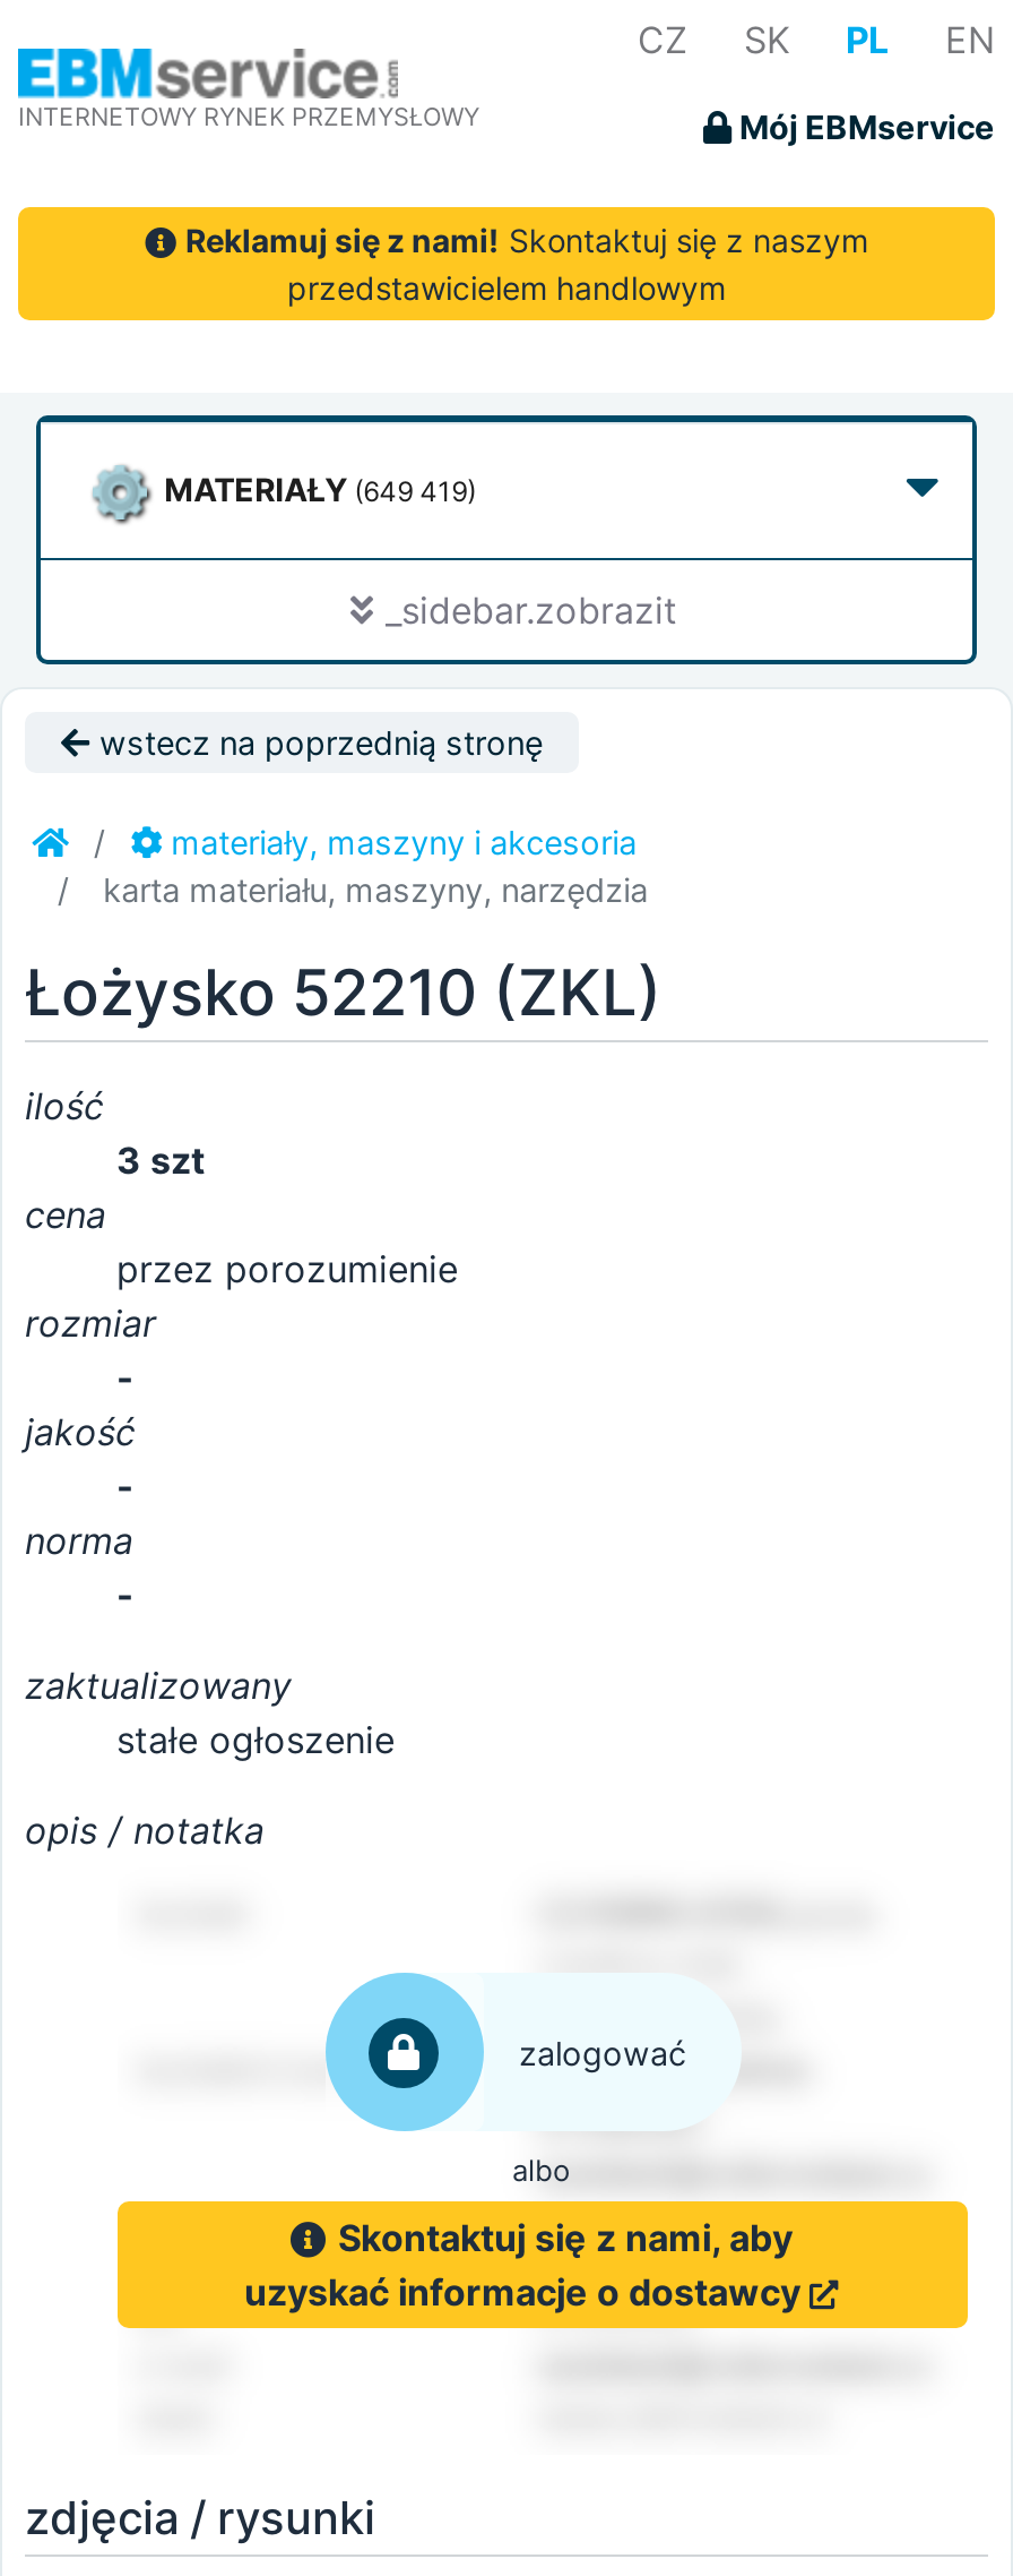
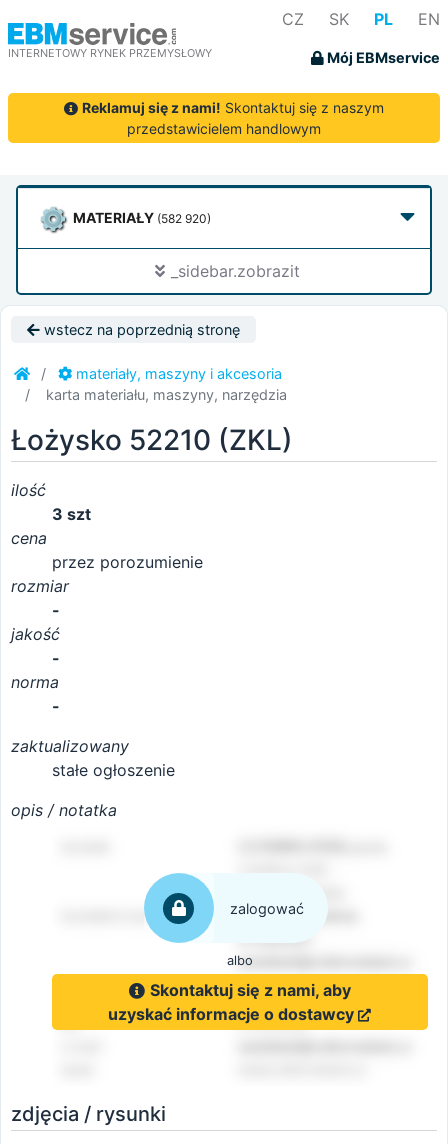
[164,470,476,508] MATERIAŁY (649 419) -> [73,209,211,226] MATERIAŁY (582 920)

